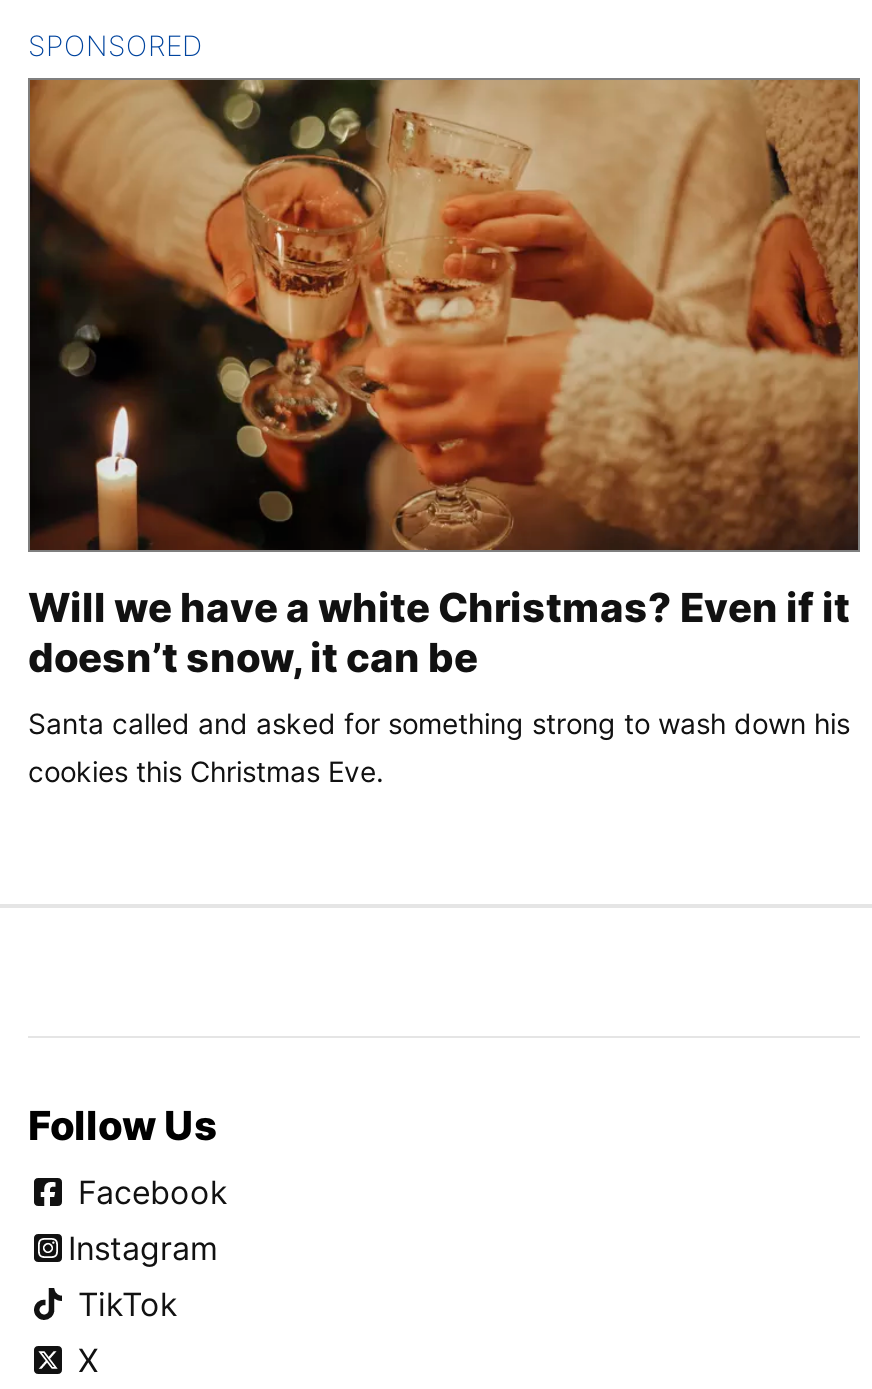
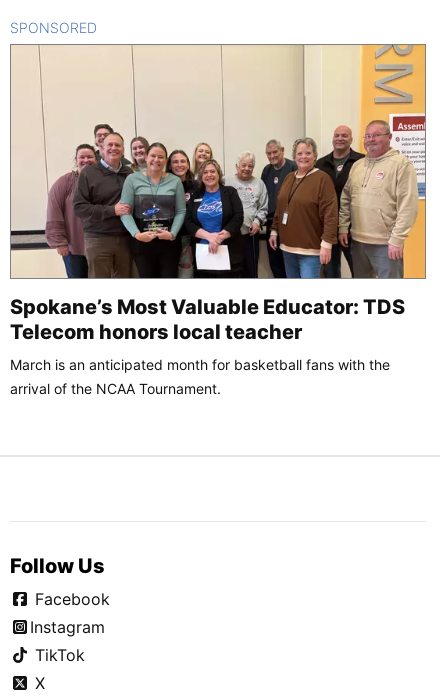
[28,78,860,682] [image] | Will we have a white Christmas? Even if it | doesn’t snow, it can be -> [10,44,426,344] [image] | Spokane’s Most Valuable Educator: TDS | Telecom honors local teacher
[28,706,850,788] Santa called and asked for something strong to wash down his | cookies this Christmas Eve. -> [10,356,390,397] March is an anticipated month for basketball fans with the | arrival of the NCAA Tournament.

